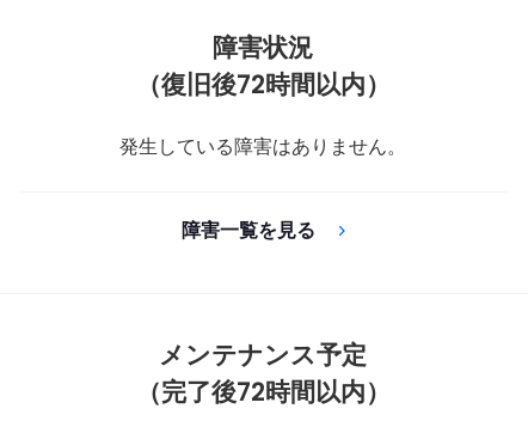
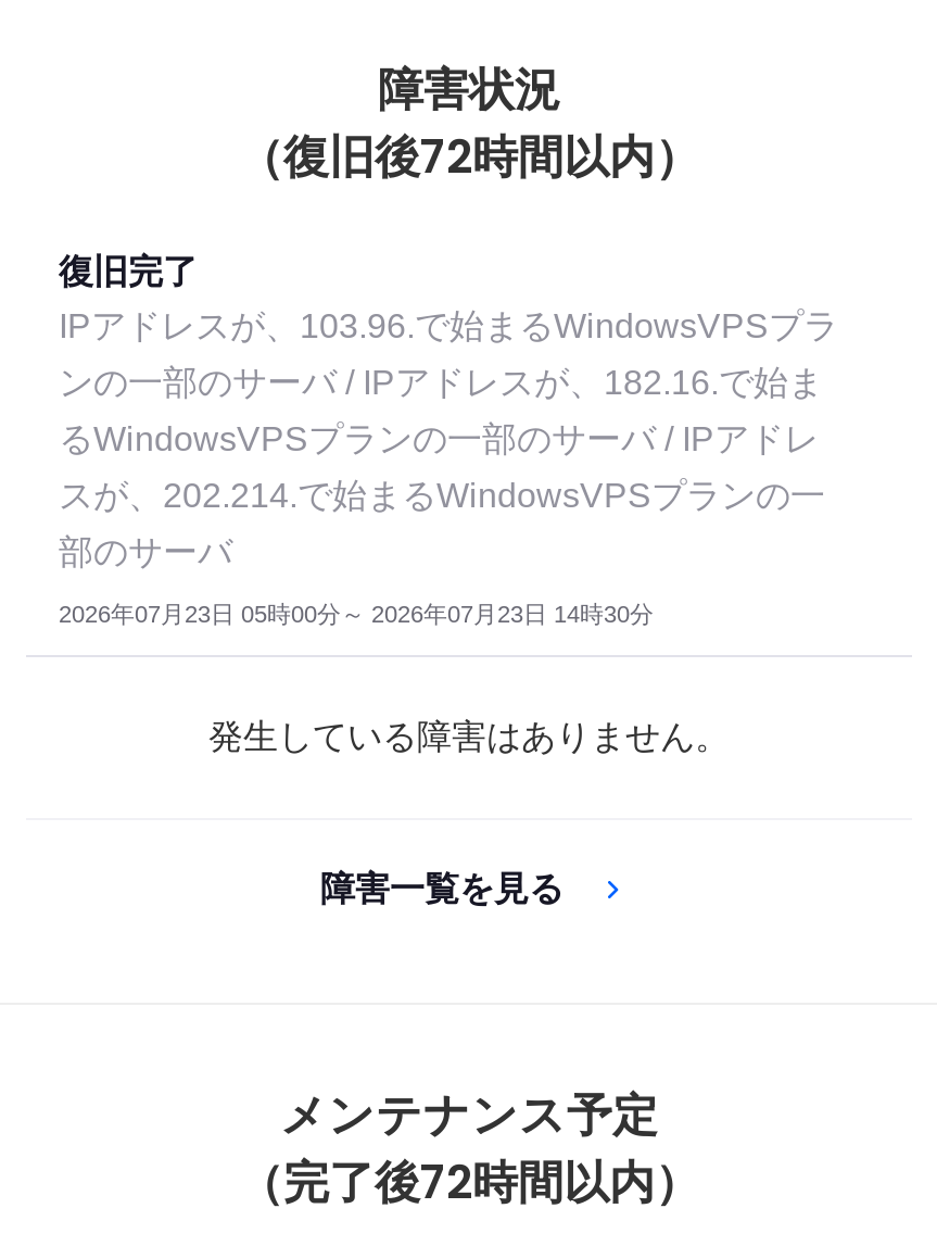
none -> [59,246,838,626] 復旧完了 | IPアドレスが、103.96.で始まるWindowsVPSプラ | ンの一部のサーバ / IPアドレスが、182.16.で始ま | るWindowsVPSプランの一部のサーバ / IPアドレ | スが、202.214.で始まるWindowsVPSプランの一 | 部のサーバ | 2026年07月23日 05時00分～ 2026年07月23日 14時30分

